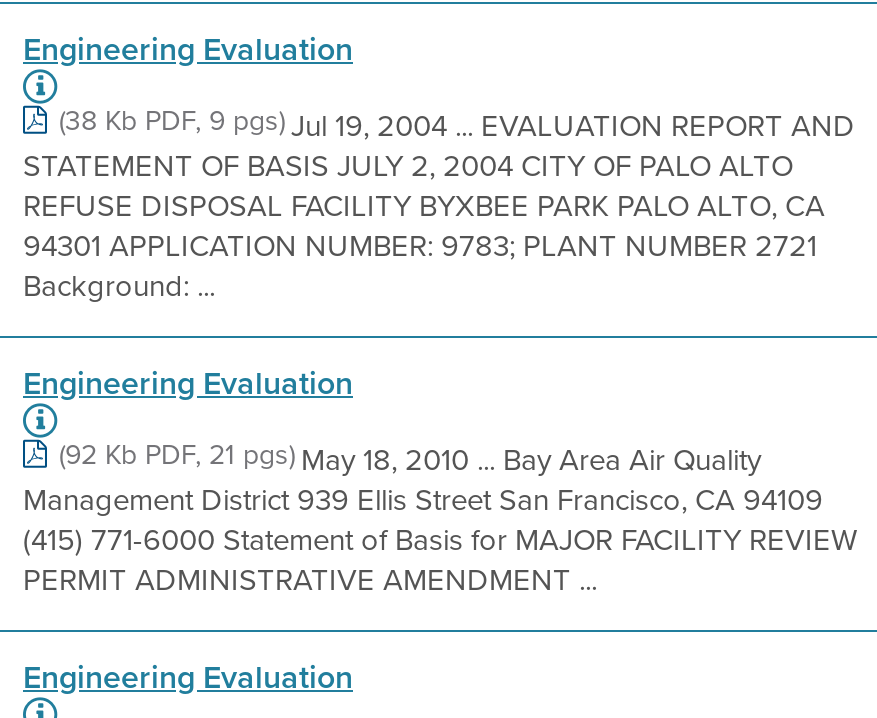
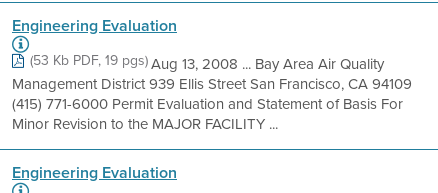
[23,100,855,480] (38 Kb PDF, 9 pgs) Jul 19, 2004 ... EVALUATION REPORT AND | STATEMENT OF BASIS JULY 2, 2004 CITY OF PALO ALTO | REFUSE DISPOSAL FACILITY BYXBEE PARK PALO ALTO, CA | 94301 APPLICATION NUMBER: 9783; PLANT NUMBER 2721 | Background: ... | Engineering Evaluation | (92 Kb PDF, 21 pgs) May 18, 2010 ... Bay Area Air Quality -> [30,50,384,75] (53 Kb PDF, 19 pgs) Aug 13, 2008 ... Bay Area Air Quality
[23,518,857,600] (415) 771-6000 Statement of Basis for MAJOR FACILITY REVIEW | PERMIT ADMINISTRATIVE AMENDMENT ... -> [12,93,403,135] (415) 771-6000 Permit Evaluation and Statement of Basis For | Minor Revision to the MAJOR FACILITY ...

